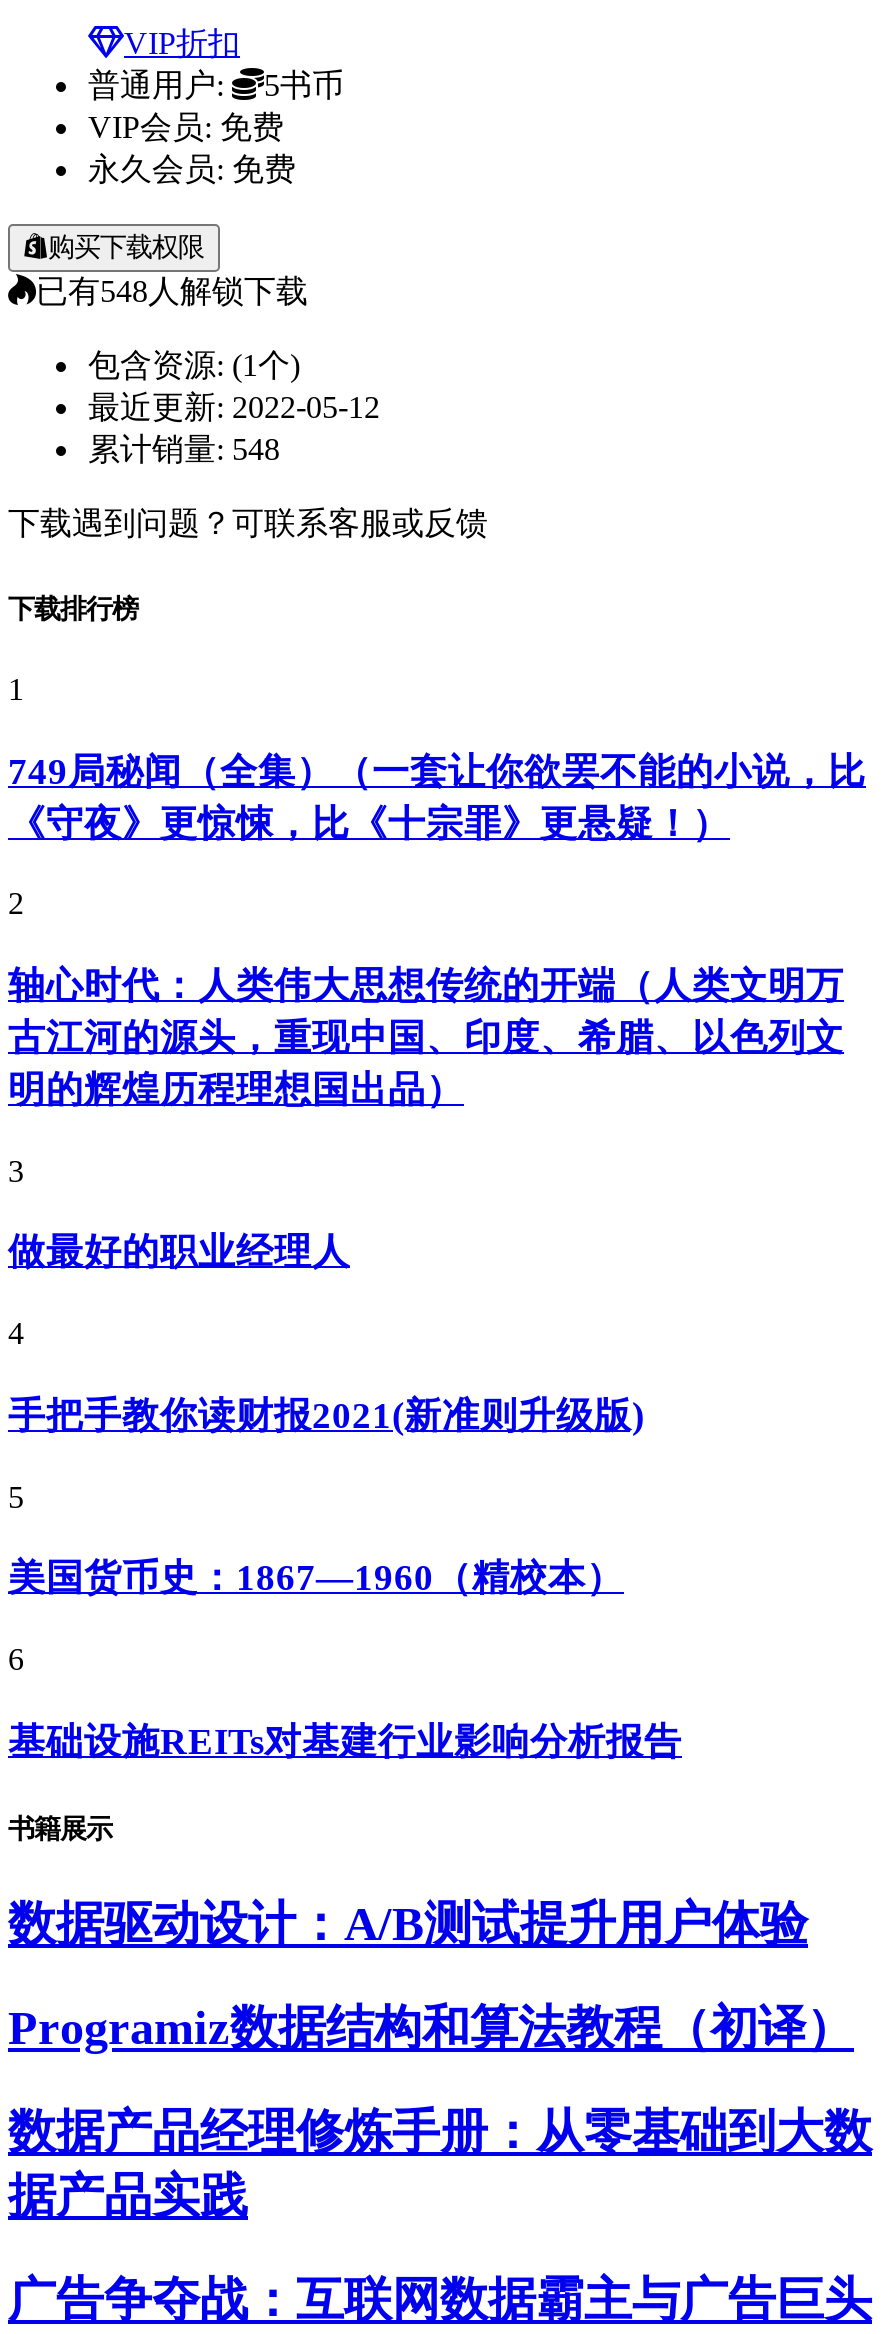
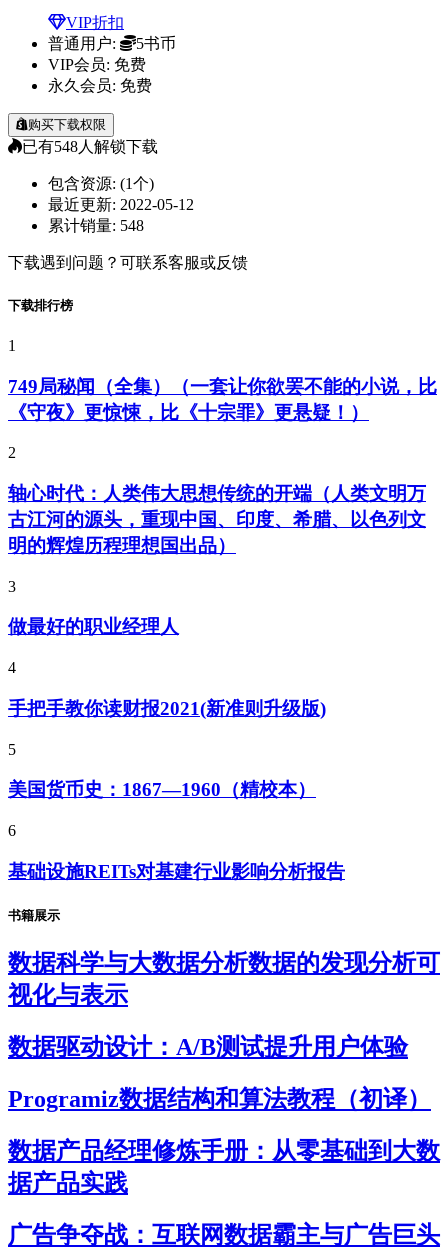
none -> [8,950,440,1008] 数据科学与大数据分析数据的发现分析可 | 视化与表示

